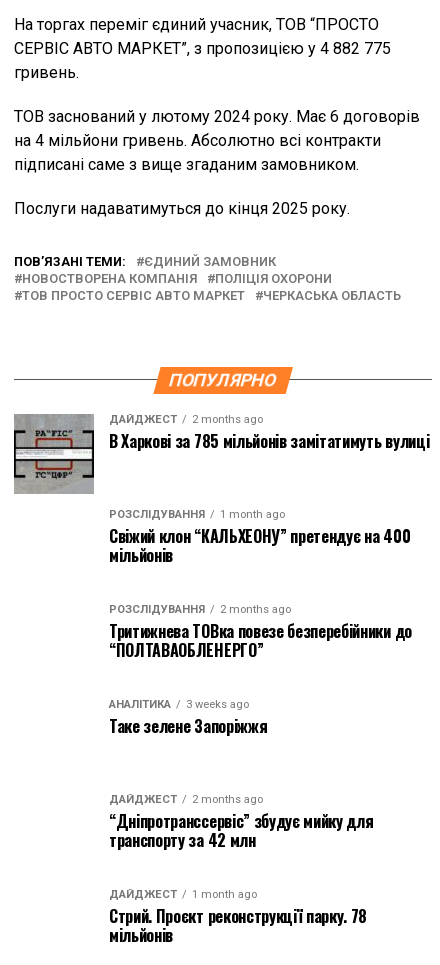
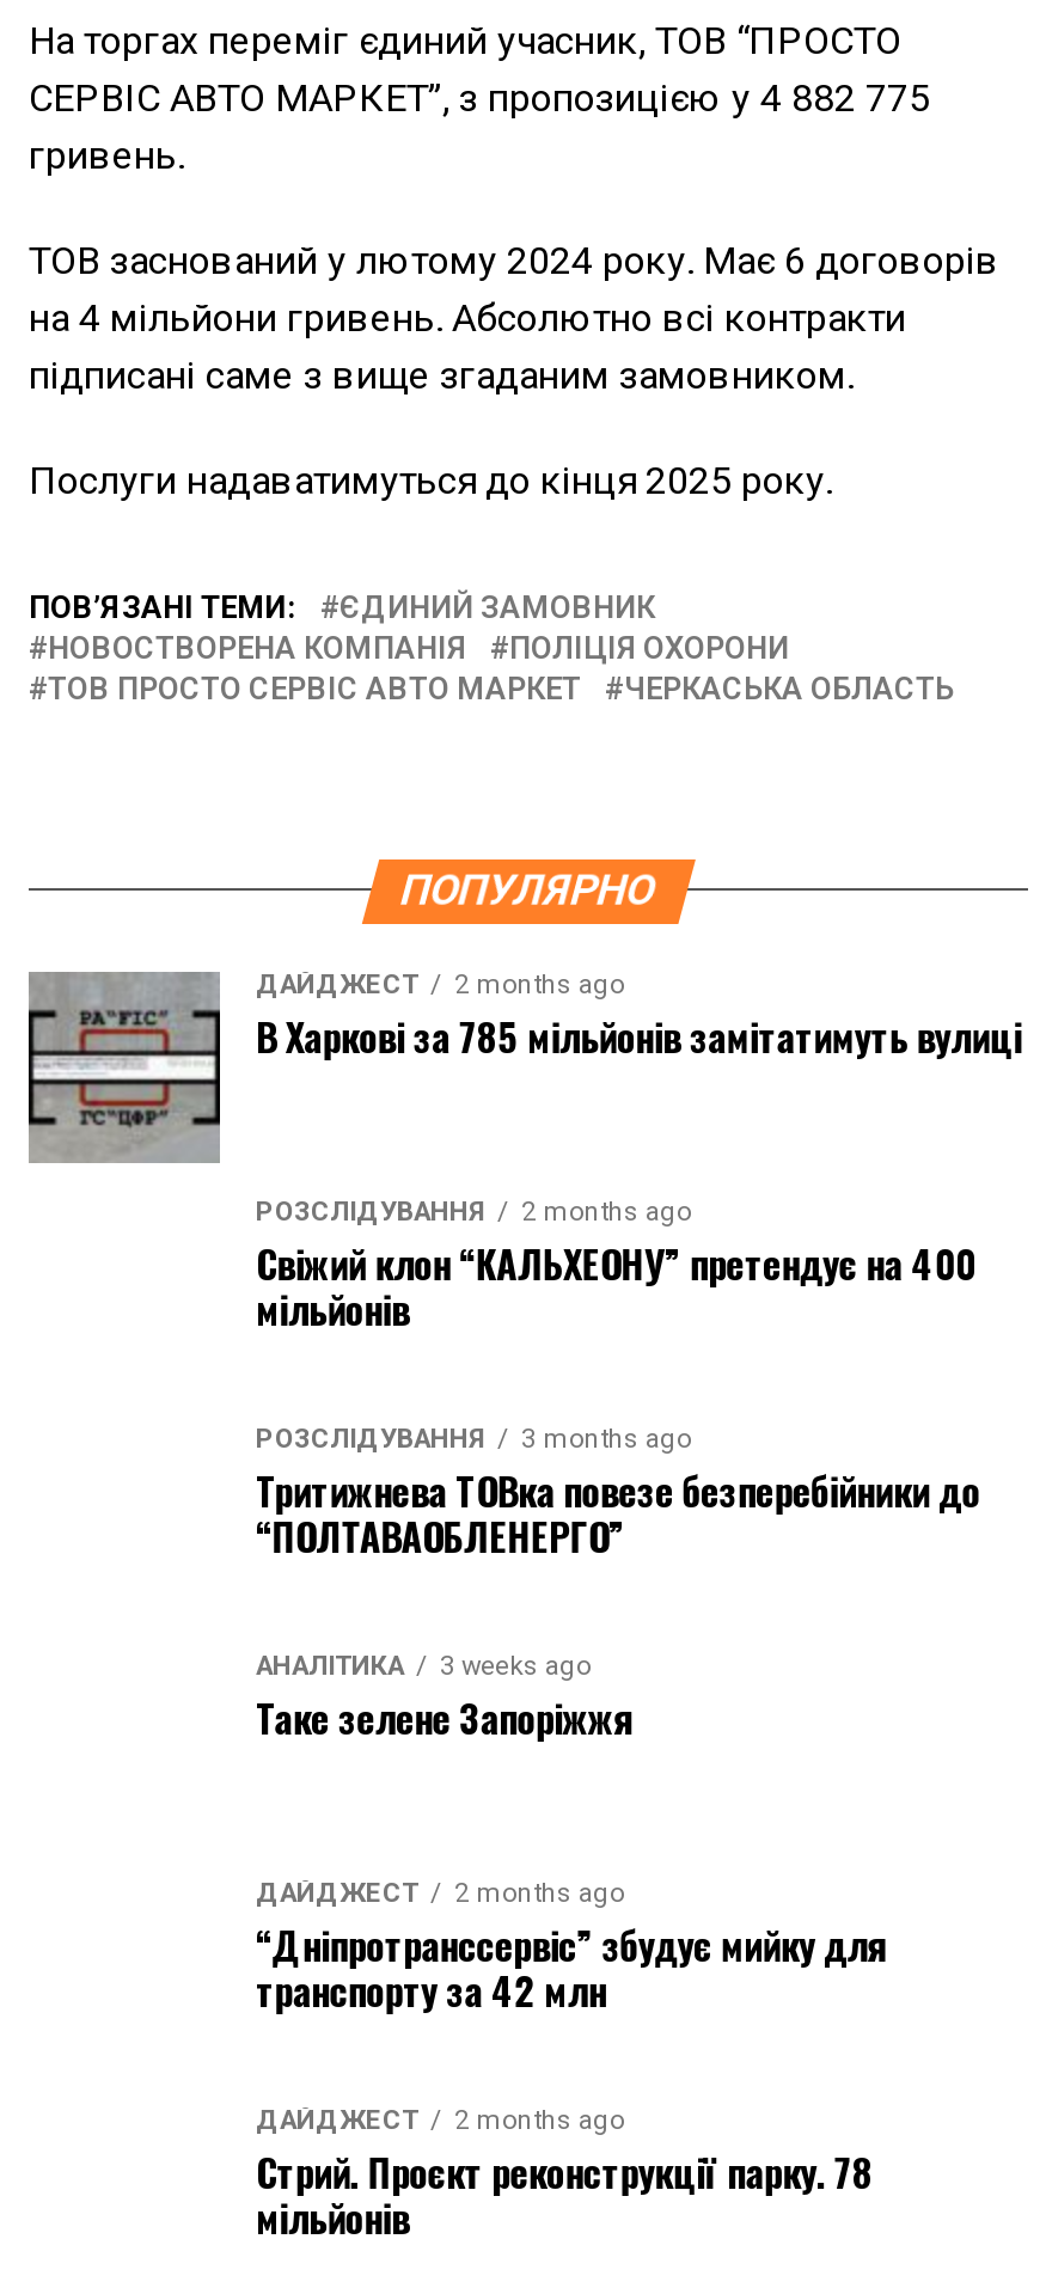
[109,508,285,521] РОЗСЛІДУВАННЯ 1 month ago -> [256,1196,691,1227] РОЗСЛІДУВАННЯ 2 months ago
[109,603,291,616] РОЗСЛІДУВАННЯ 2 months ago -> [256,1423,691,1454] РОЗСЛІДУВАННЯ 3 months ago
[109,888,257,901] ДАЙДЖЕСТ 1 month ago -> [256,2105,624,2136] ДАЙДЖЕСТ 2 months ago

